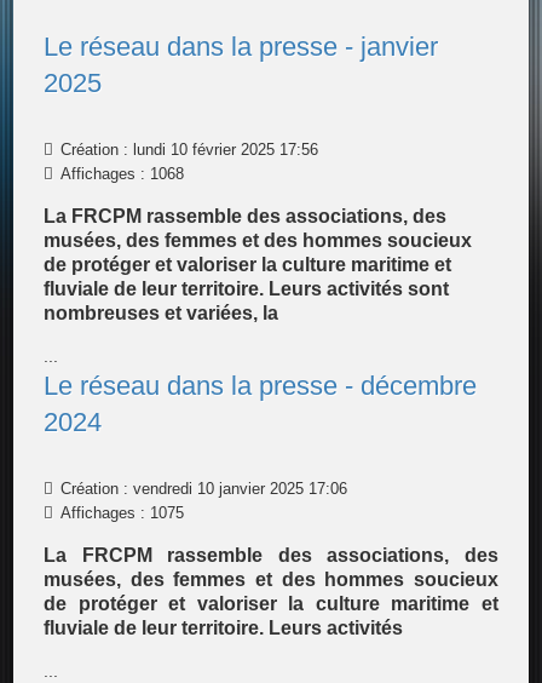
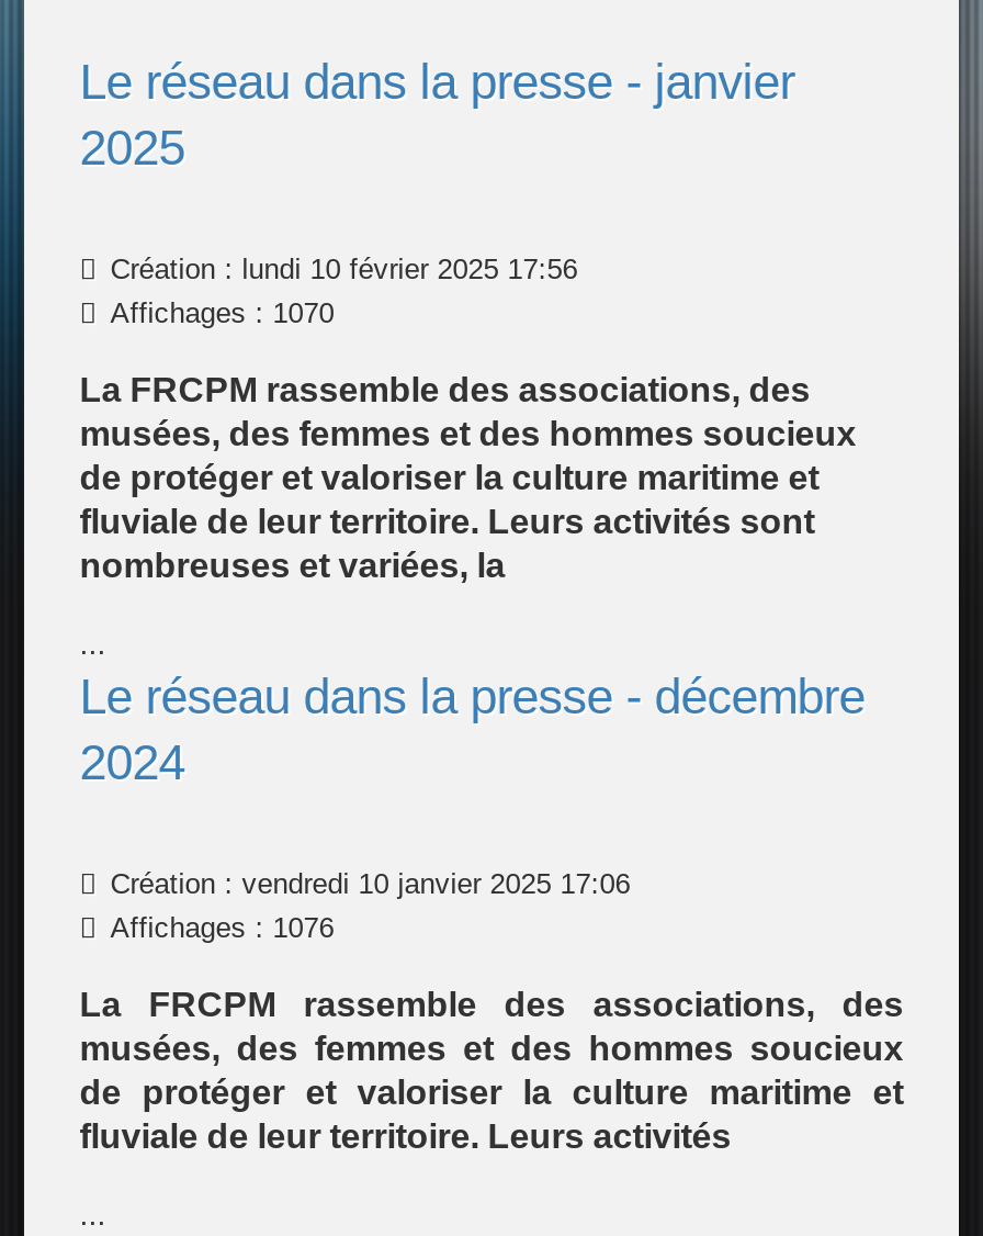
[56,165,184,183] Affichages : 1068 -> [101,296,334,329] Affichages : 1070
[56,504,184,522] Affichages : 1075 -> [101,911,334,944] Affichages : 1076

